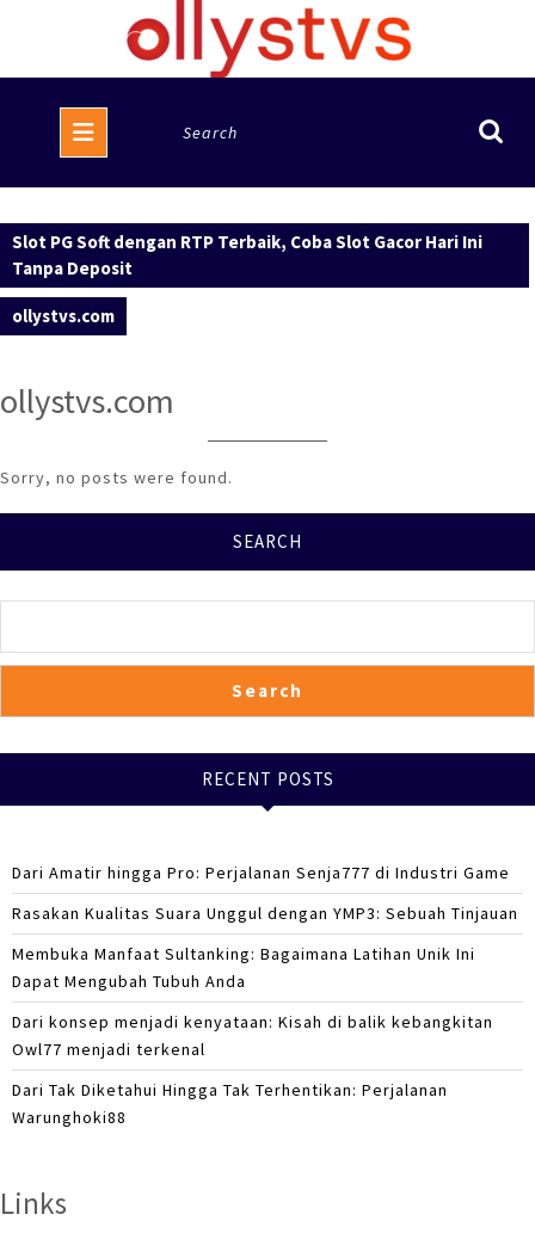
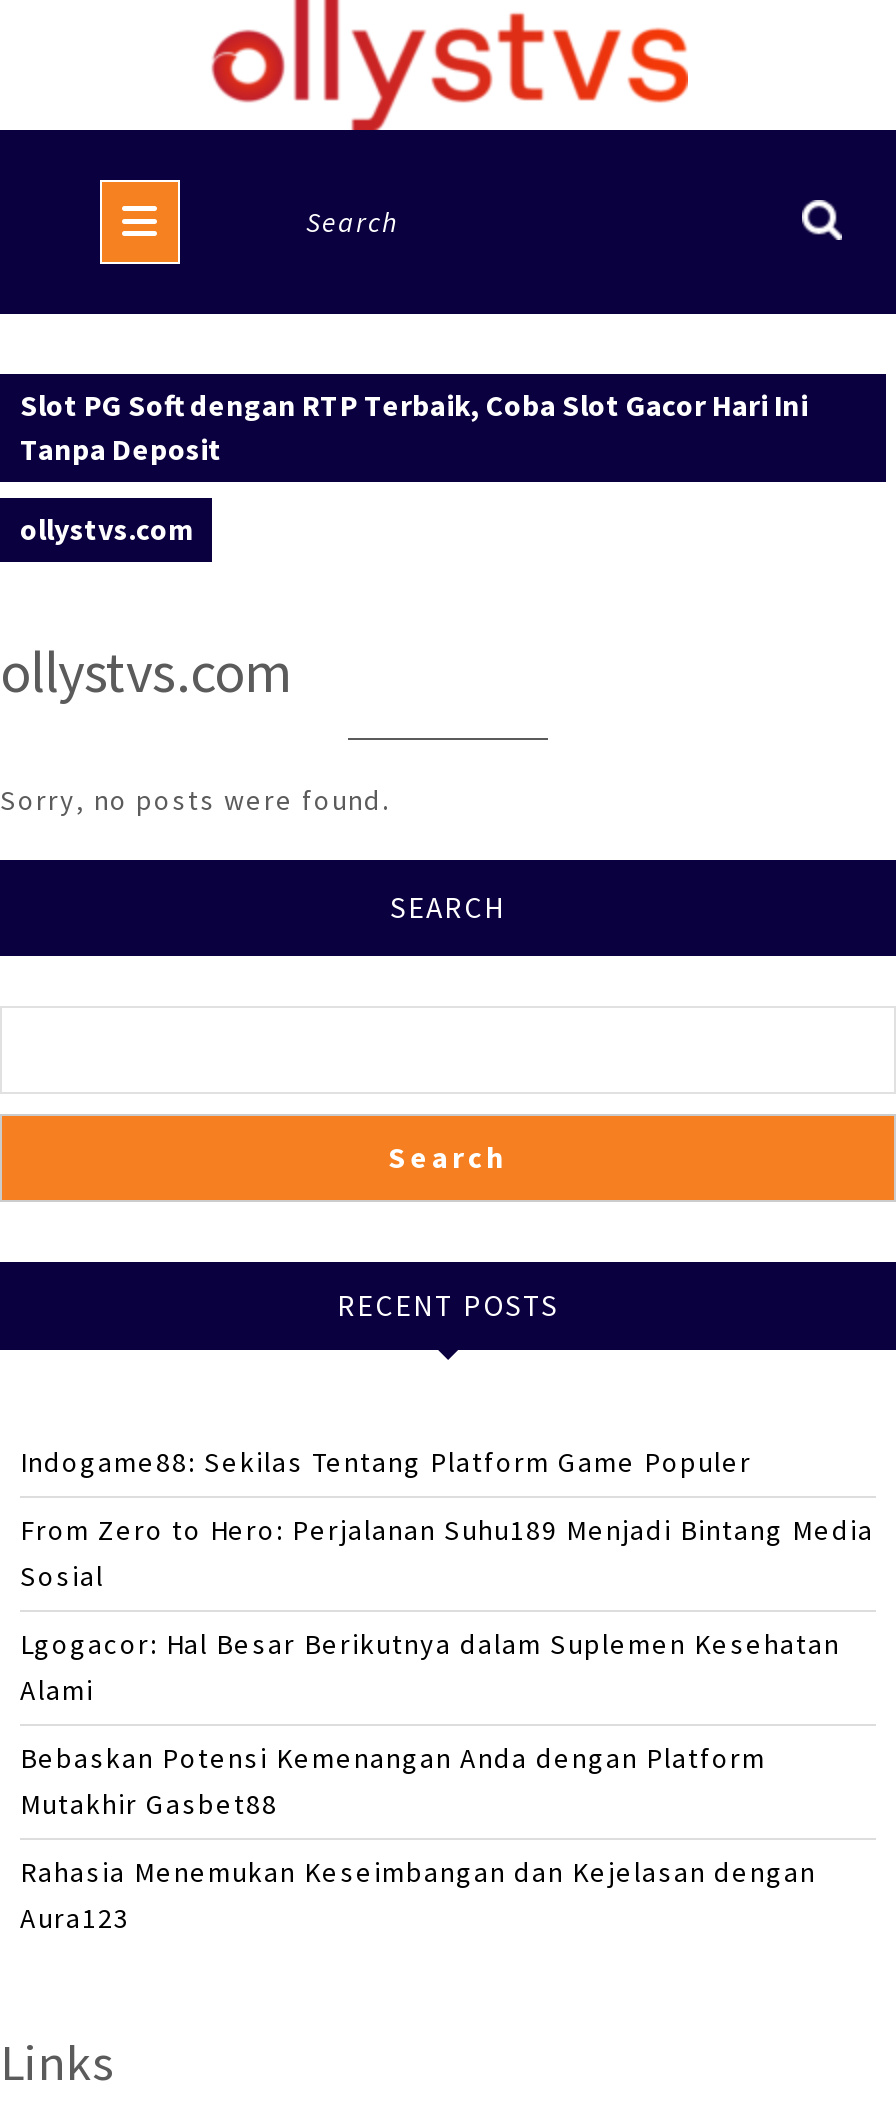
[12,862,510,883] Dari Amatir hingga Pro: Perjalanan Senja777 di Industri Game -> [20,1444,752,1480] Indogame88: Sekilas Tentang Platform Game Populer
[12,902,518,924] Rasakan Kualitas Suara Unggul dengan YMP3: Sebuah Tinjauan -> [20,1512,874,1594] From Zero to Hero: Perjalanan Suhu189 Menjadi Bintang Media | Sosial
[12,943,475,992] Membuka Manfaat Sultanking: Bagaimana Latihan Unik Ini | Dapat Mengubah Tubuh Anda -> [20,1626,840,1708] Lgogacor: Hal Besar Berikutnya dalam Suplemen Kesehatan | Alami
[12,1011,493,1060] Dari konsep menjadi kenyataan: Kisah di balik kebangkitan | Owl77 menjadi terkenal -> [20,1740,766,1822] Bebaskan Potensi Kemenangan Anda dengan Platform | Mutakhir Gasbet88
[12,1079,448,1128] Dari Tak Diketahui Hingga Tak Terhentikan: Perjalanan | Warunghoki88 -> [20,1854,816,1936] Rahasia Menemukan Keseimbangan dan Kejelasan dengan | Aura123

